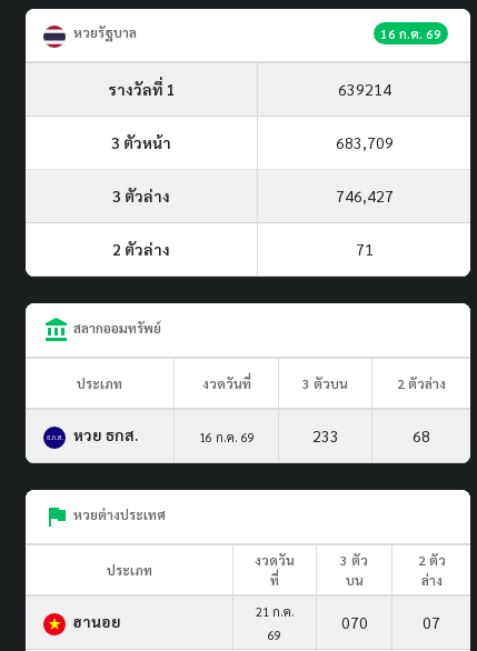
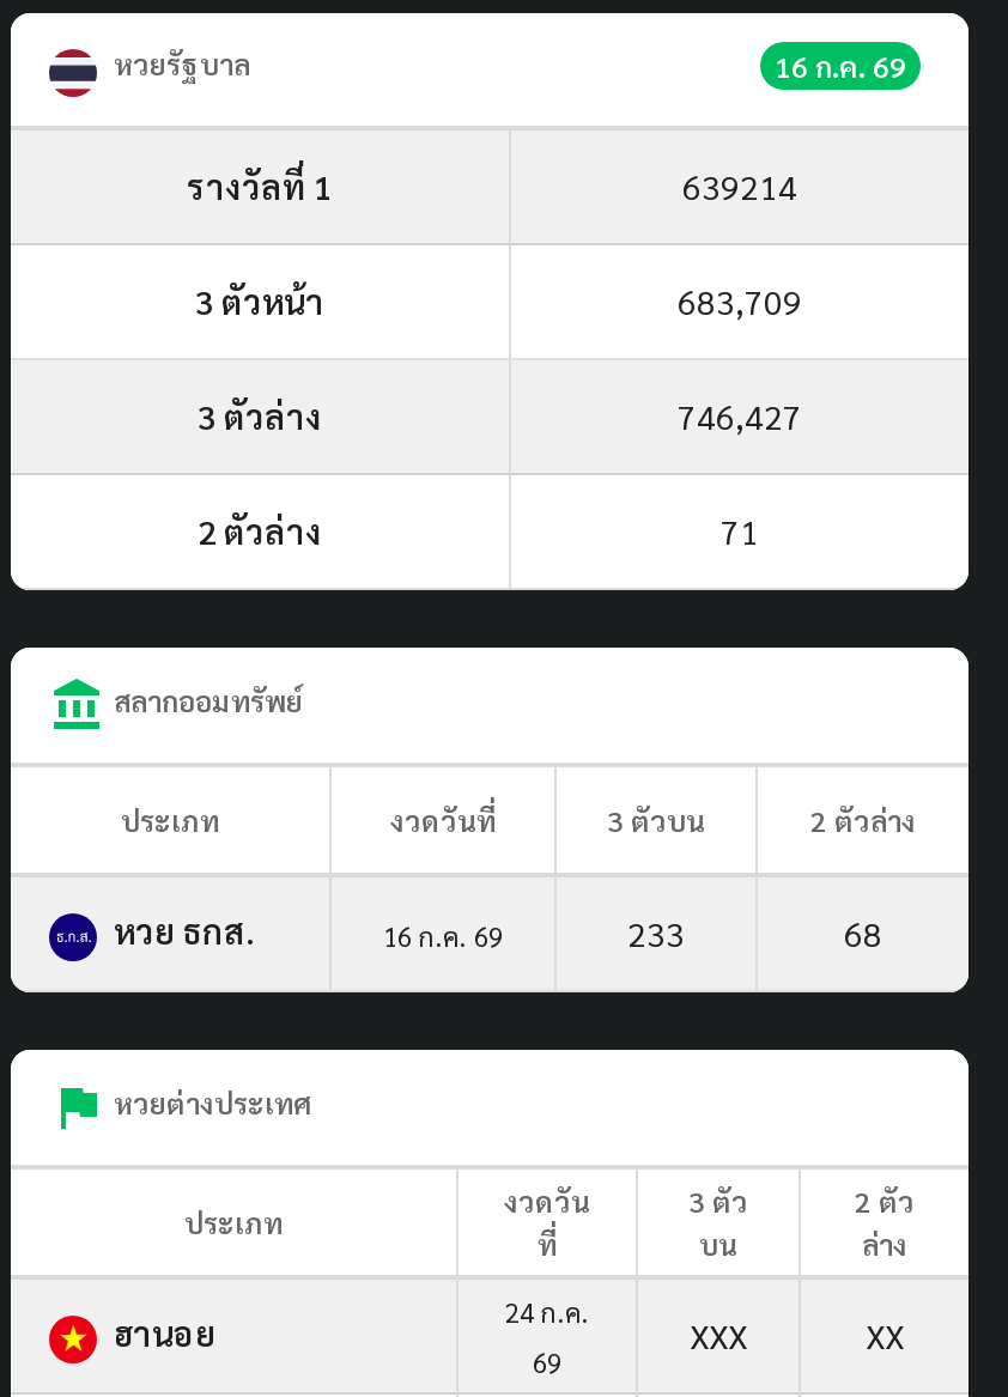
[255,603,294,620] 21 ก.ค. -> [505,1294,589,1329] 24 ก.ค.
[341,612,440,632] 070 | 07 -> [690,1313,904,1356] XXX | XX

